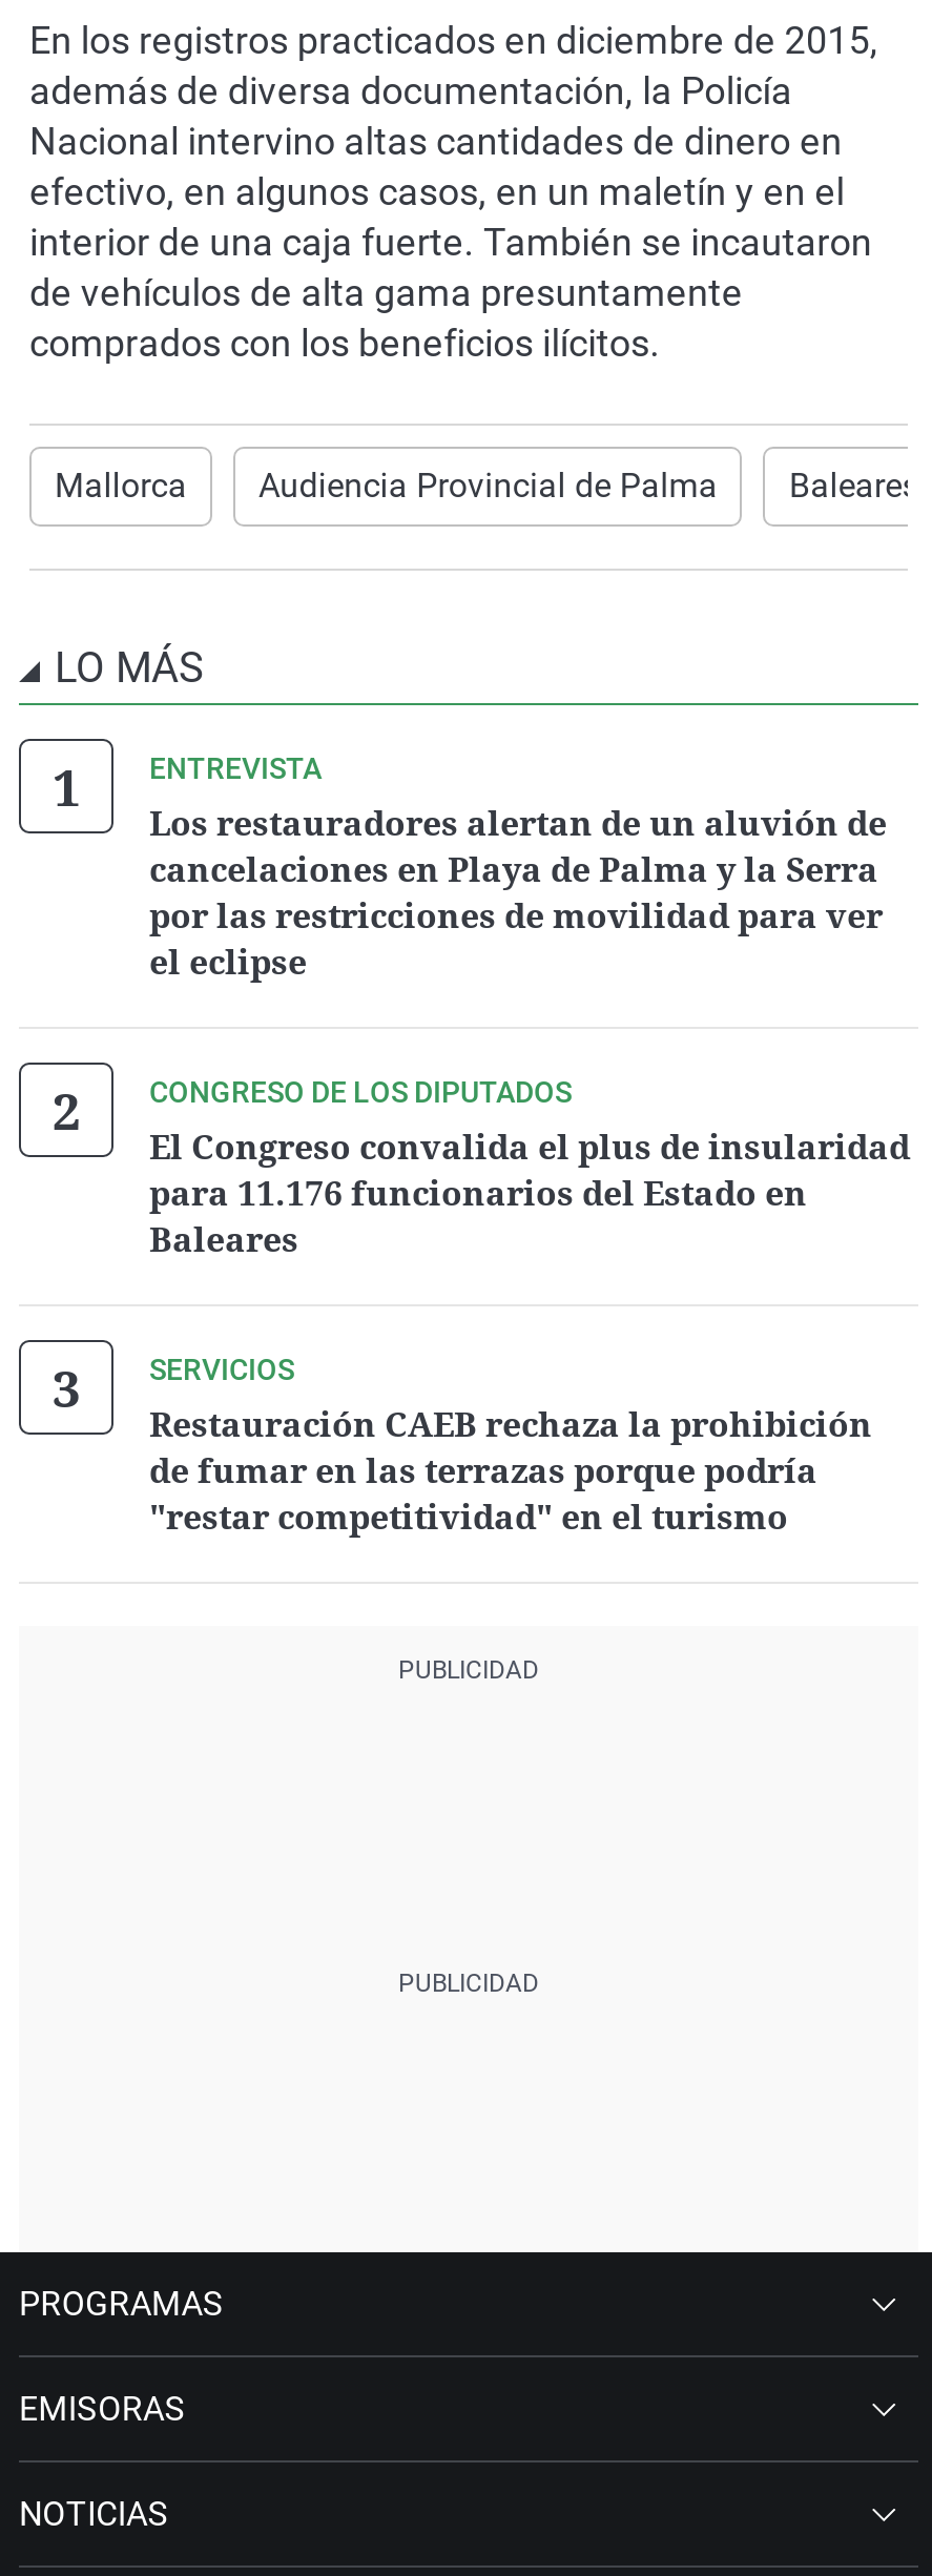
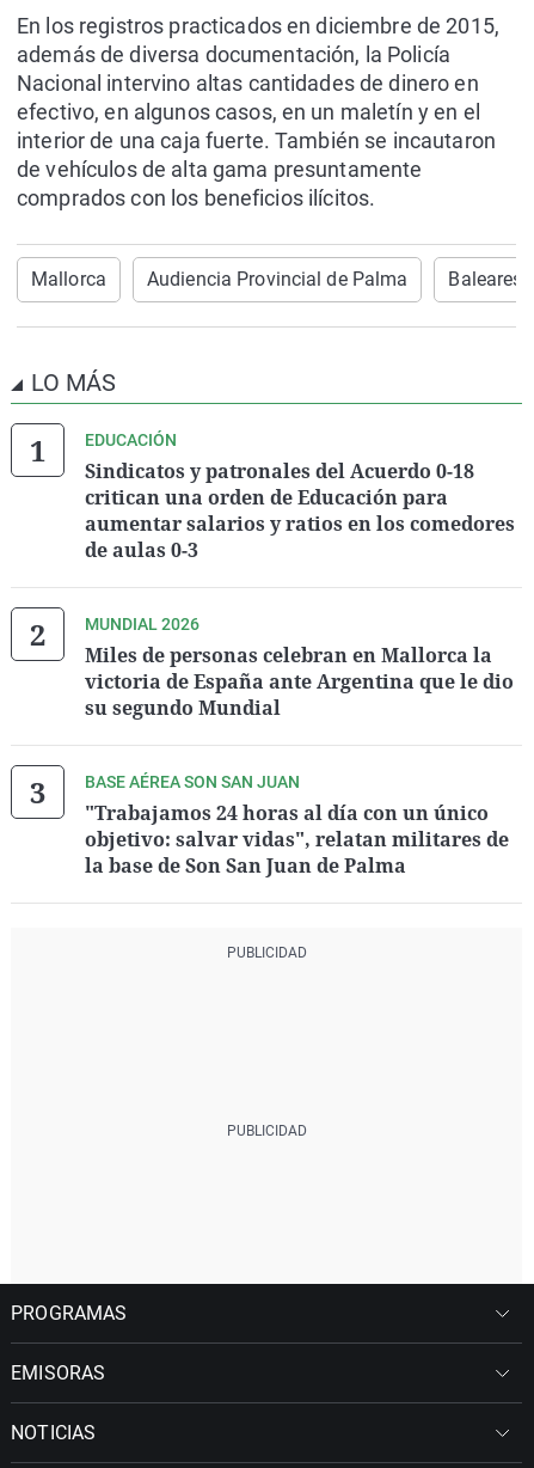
[149,751,887,985] ENTREVISTA | Los restauradores alertan de un aluvión de | cancelaciones en Playa de Palma y la Serra | por las restricciones de movilidad para ver | el eclipse -> [85,430,515,563] EDUCACIÓN | Sindicatos y patronales del Acuerdo 0-18 | critican una orden de Educación para | aumentar salarios y ratios en los comedores | de aulas 0-3
[149,1075,910,1262] CONGRESO DE LOS DIPUTADOS | El Congreso convalida el plus de insularidad | para 11.176 funcionarios del Estado en | Baleares -> [85,614,514,721] MUNDIAL 2026 | Miles de personas celebran en Mallorca la | victoria de España ante Argentina que le dio | su segundo Mundial
[149,1353,872,1540] SERVICIOS | Restauración CAEB rechaza la prohibición | de fumar en las terrazas porque podría | "restar competitividad" en el turismo -> [85,772,509,879] BASE AÉREA SON SAN JUAN | "Trabajamos 24 horas al día con un único | objetivo: salvar vidas", relatan militares de | la base de Son San Juan de Palma

